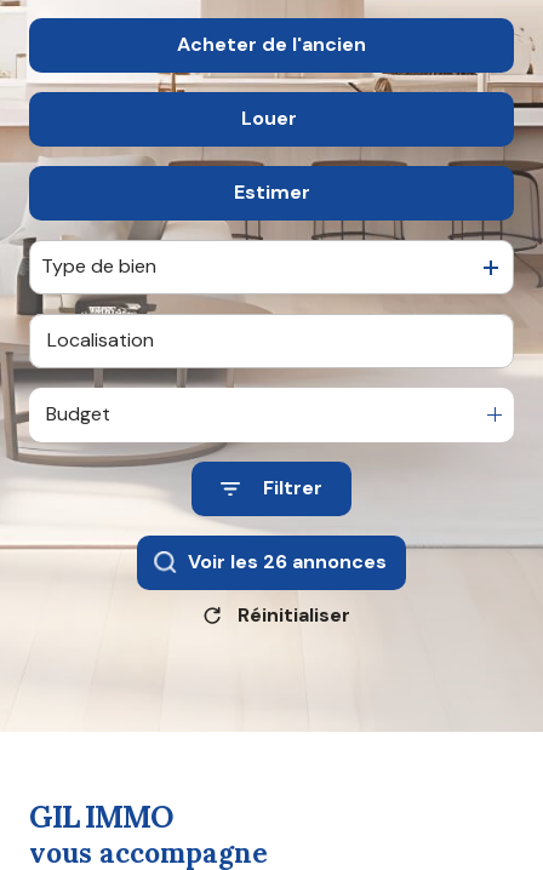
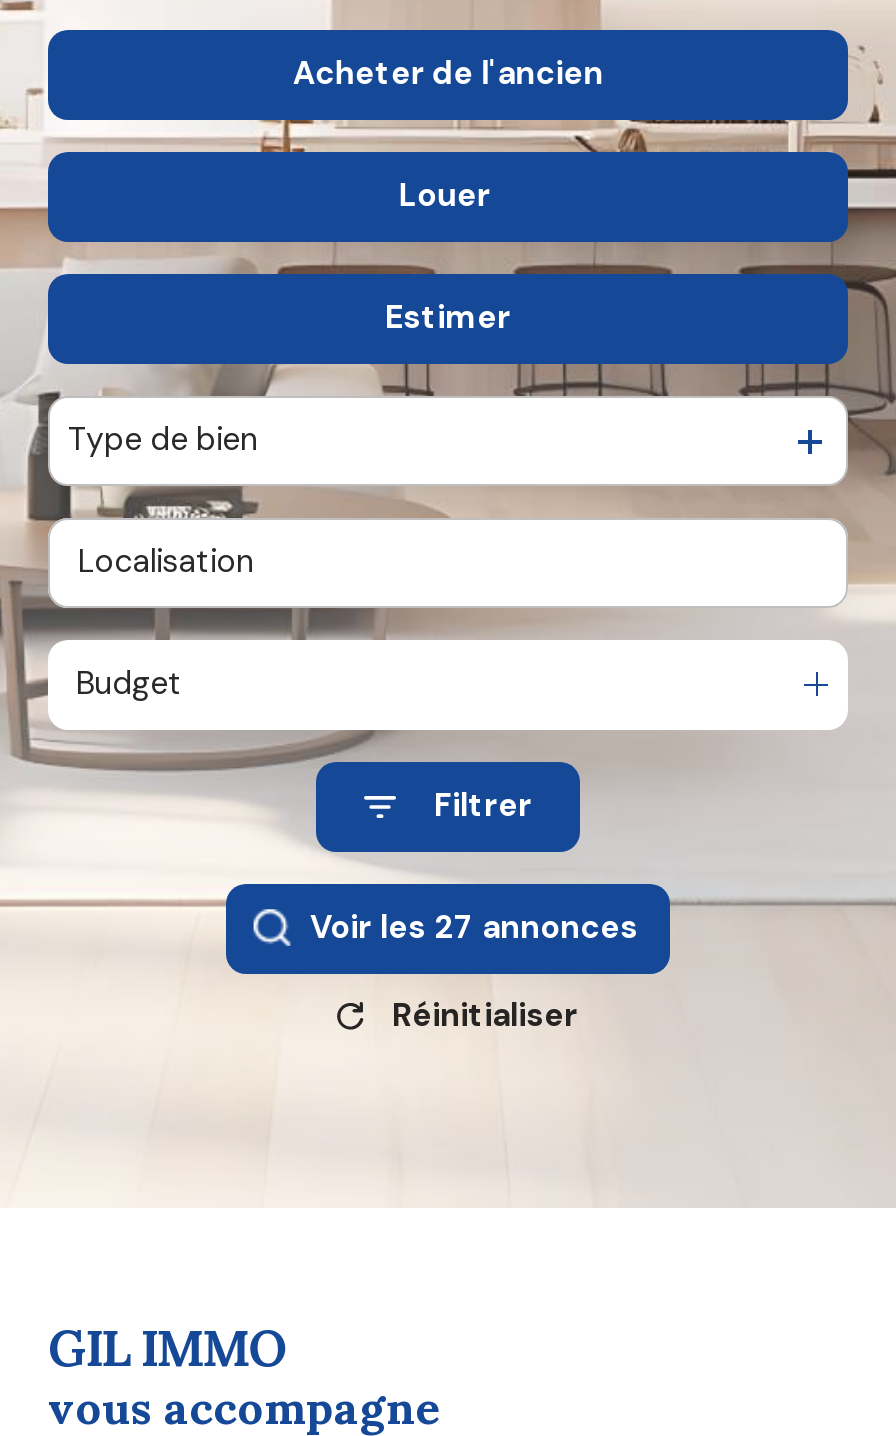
[188,549,387,575] Voir les 26 annonces -> [310,907,638,949] Voir les 27 annonces

